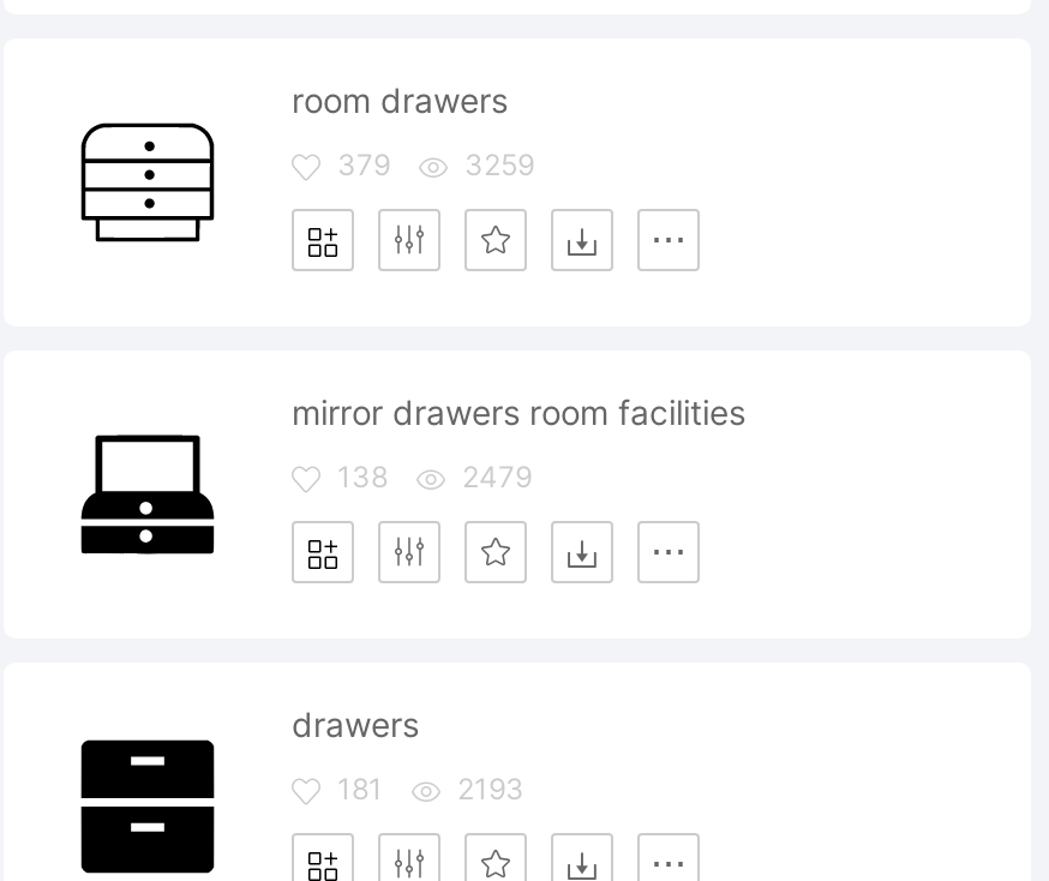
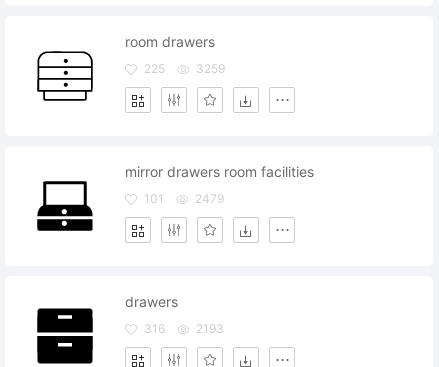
[337,146,390,182] 379 -> [144,61,165,76] 225
[337,459,388,495] 138 -> [144,191,164,206] 101
[337,771,383,807] 181 -> [144,321,165,336] 316

